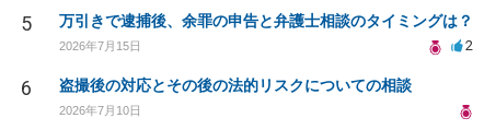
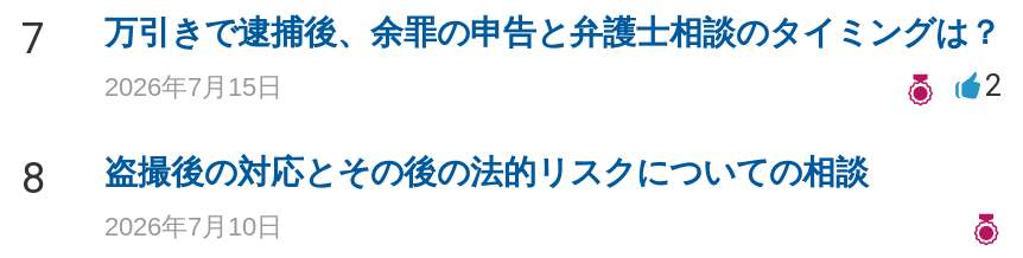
[21,12,473,35] 5 万引きで逮捕後、余罪の申告と弁護士相談のタイミングは？ -> [21,13,1002,63] 7 万引きで逮捕後、余罪の申告と弁護士相談のタイミングは？
[21,77,412,100] 6 盗撮後の対応とその後の法的リスクについての相談 -> [21,153,869,203] 8 盗撮後の対応とその後の法的リスクについての相談

